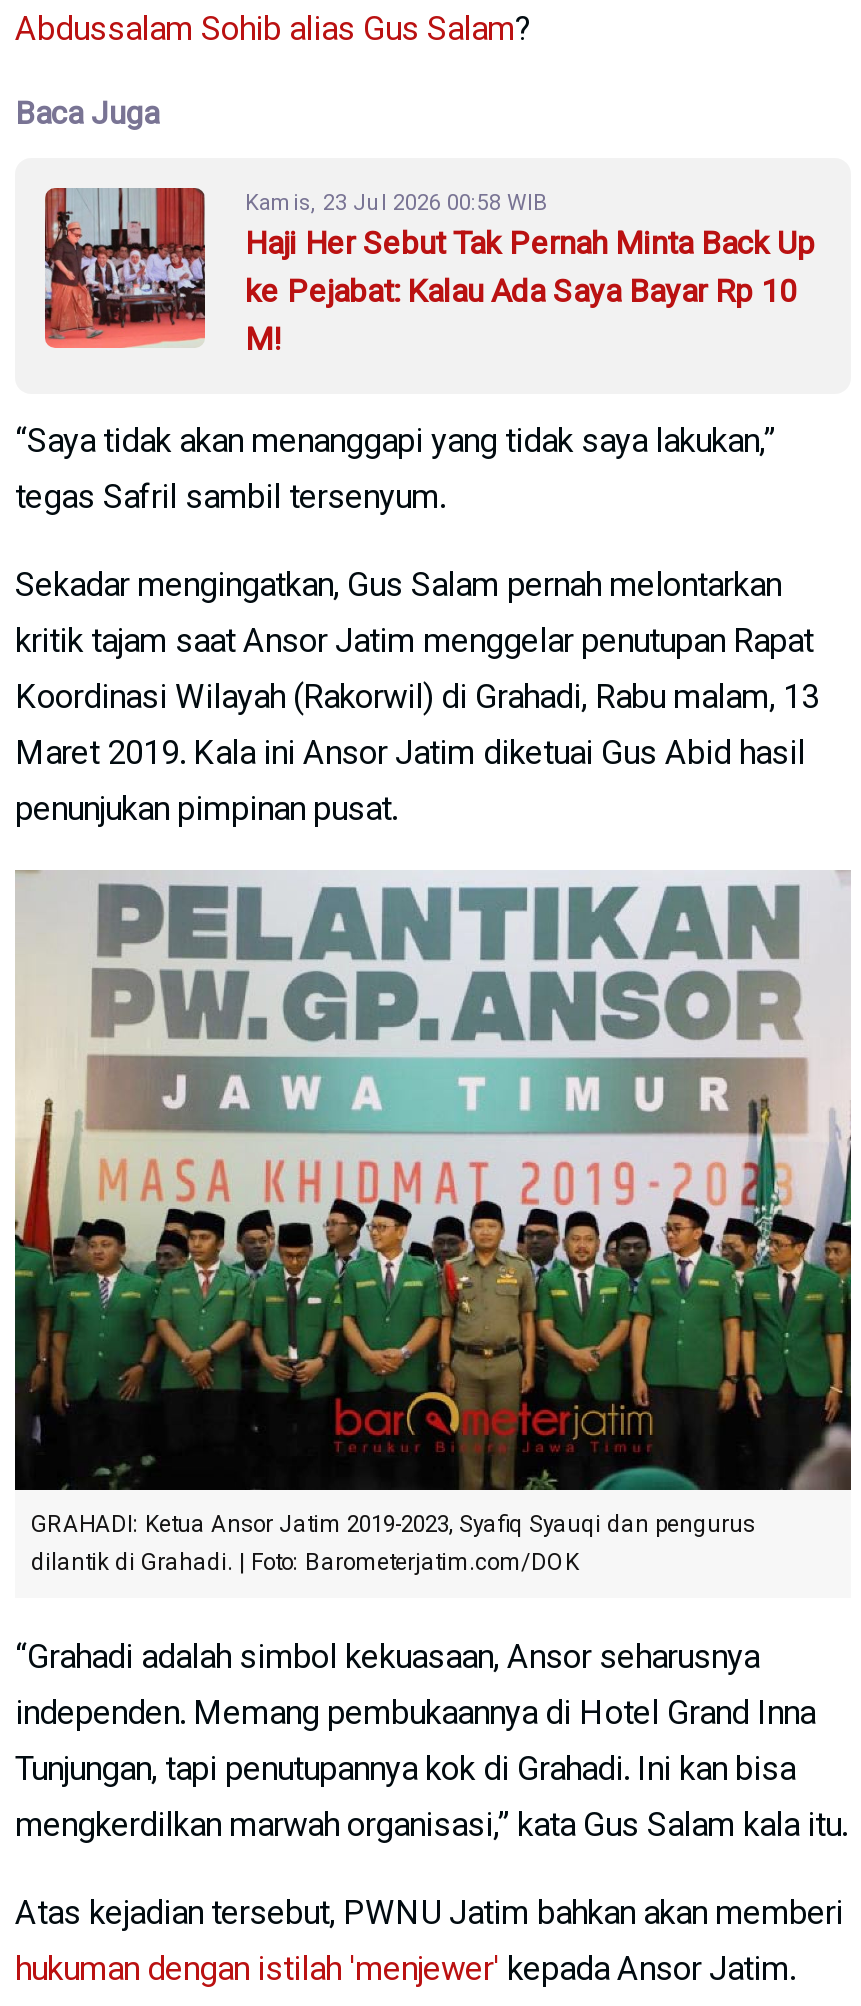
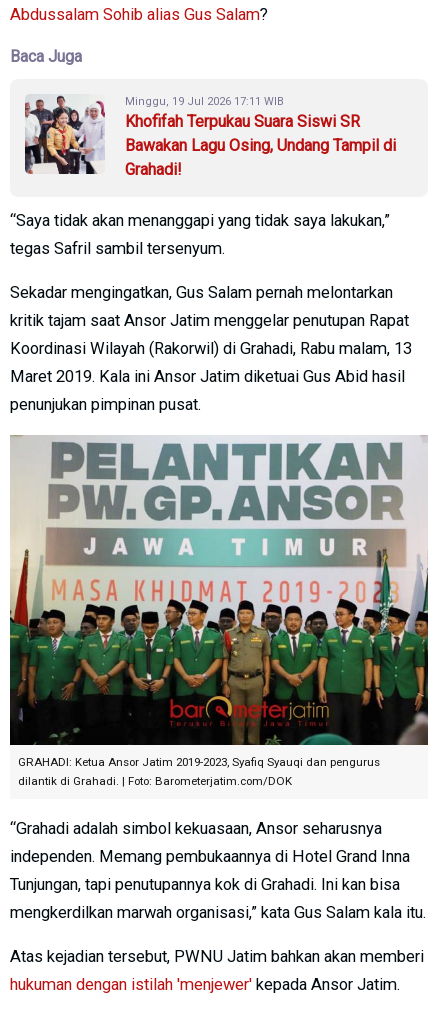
[43,186,815,358] [image] | Kamis, 23 Jul 2026 00:58 WIB | Haji Her Sebut Tak Pernah Minta Back Up | ke Pejabat: Kalau Ada Saya Bayar Rp 10 | M! -> [24,94,396,179] [image] | Minggu, 19 Jul 2026 17:11 WIB | Khofifah Terpukau Suara Siswi SR | Bawakan Lagu Osing, Undang Tampil di | Grahadi!

